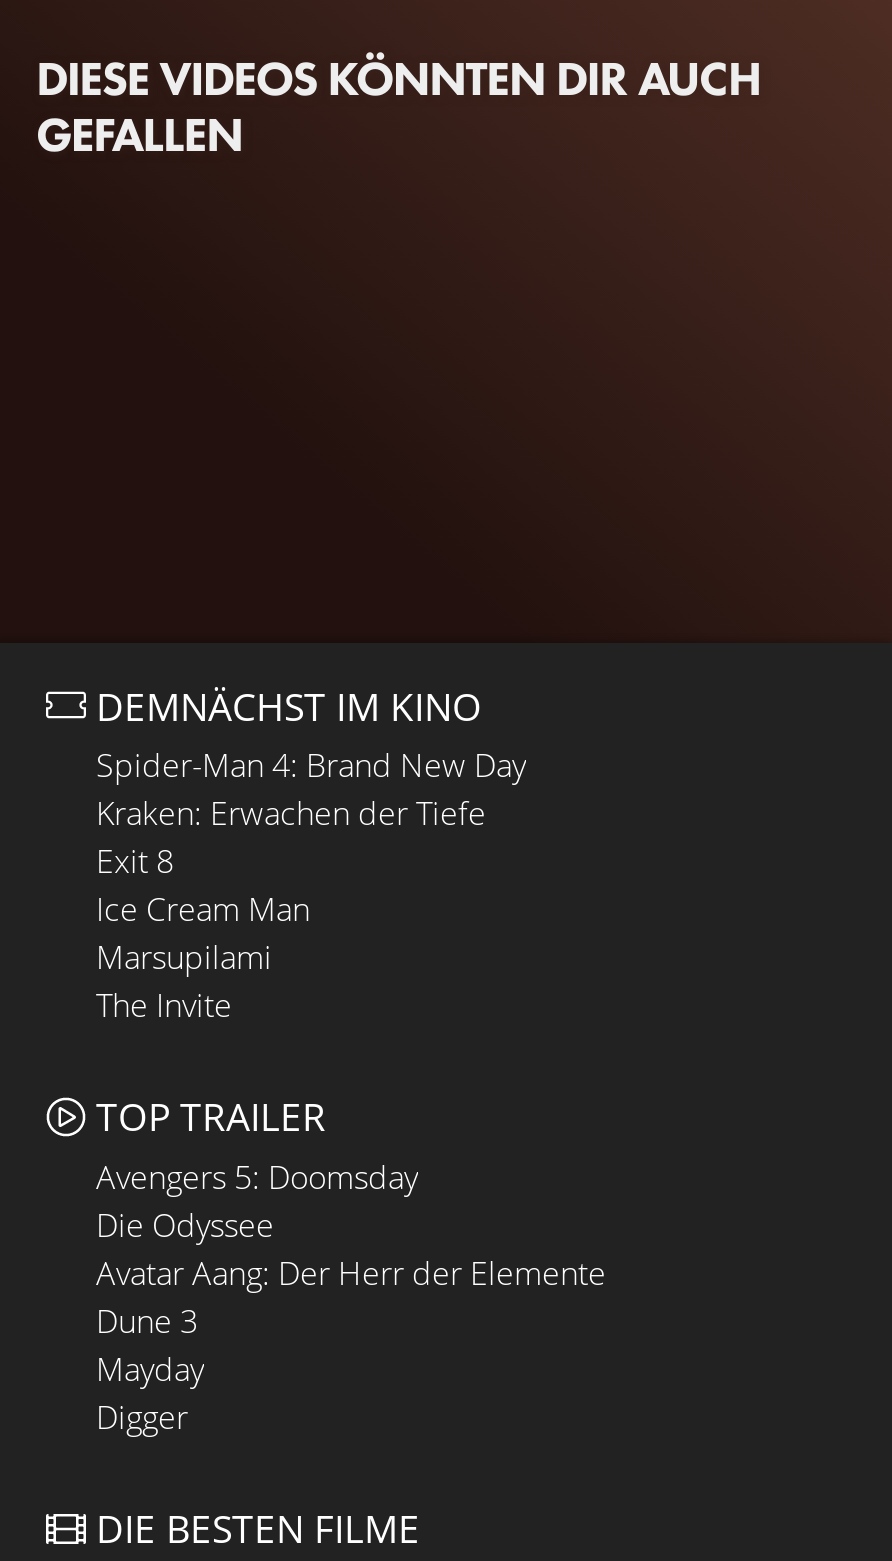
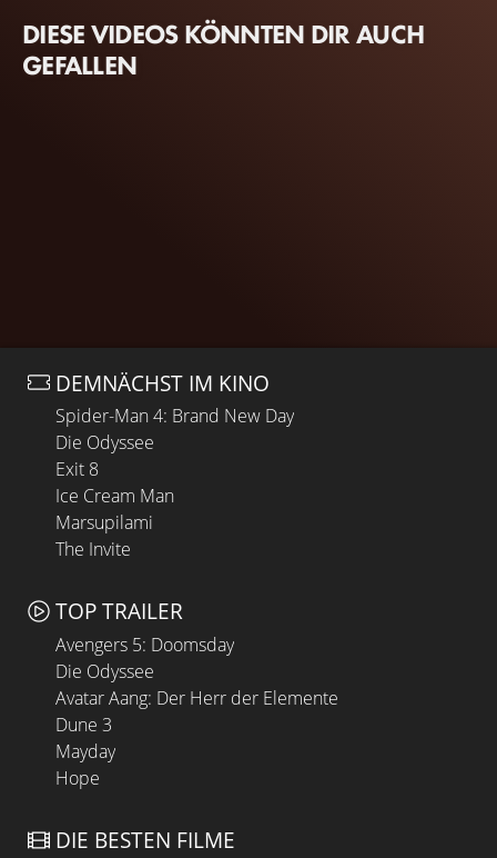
[96,792,486,836] Kraken: Erwachen der Tiefe -> [55,430,154,455] Die Odyssee
[96,1395,188,1439] Digger -> [55,766,100,790] Hope

